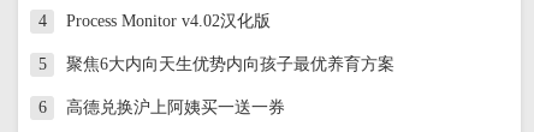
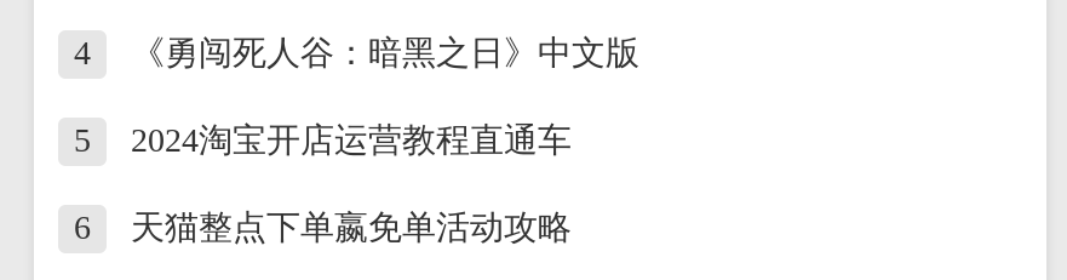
[66,12,271,30] Process Monitor v4.02汉化版 -> [131,35,639,71] 《勇闯死人谷：暗黑之日》中文版
[66,55,394,73] 聚焦6大内向天生优势内向孩子最优养育方案 -> [131,122,572,159] 2024淘宝开店运营教程直通车
[66,98,285,116] 高德兑换沪上阿姨买一送一券 -> [131,209,572,246] 天猫整点下单嬴免单活动攻略

